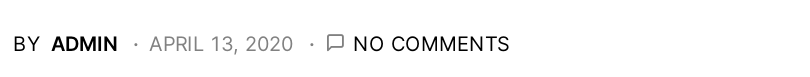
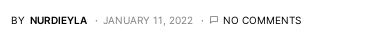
[13,30,293,54] BY ADMIN | APRIL 13, 2020 -> [11,14,193,26] BY NURDIEYLA | JANUARY 11, 2022

